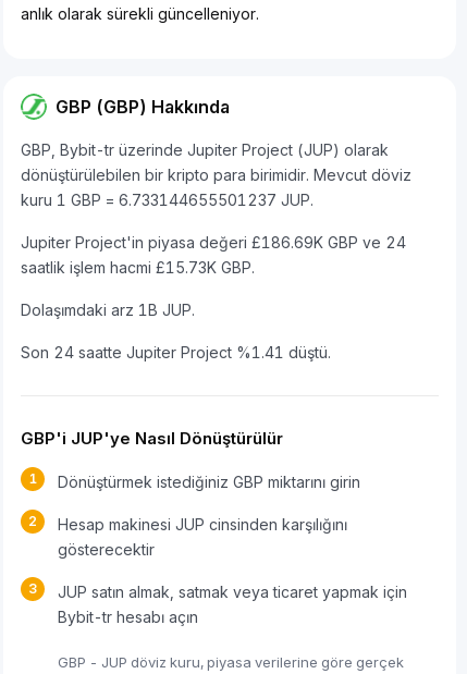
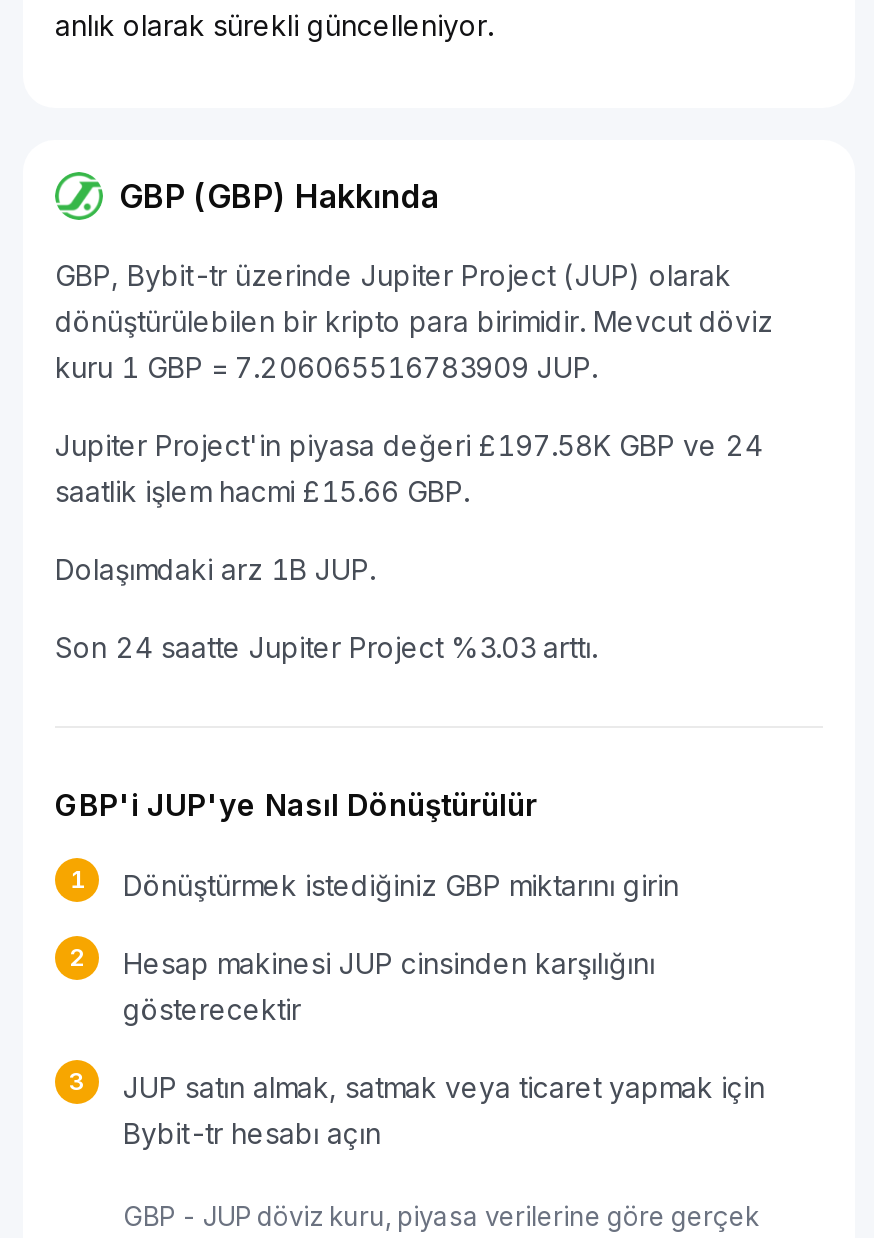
[21,191,314,209] kuru 1 GBP = 6.733144655501237 JUP. -> [55,350,597,384] kuru 1 GBP = 7.206065516783909 JUP.
[21,233,406,252] Jupiter Project'in piyasa değeri £186.69K GBP ve 24 -> [55,428,763,462] Jupiter Project'in piyasa değeri £197.58K GBP ve 24
[21,258,255,277] saatlik işlem hacmi £15.73K GBP. -> [55,474,469,508] saatlik işlem hacmi £15.66 GBP.
[21,343,331,361] Son 24 saatte Jupiter Project %1.41 düştü. -> [55,630,597,664] Son 24 saatte Jupiter Project %3.03 arttı.

